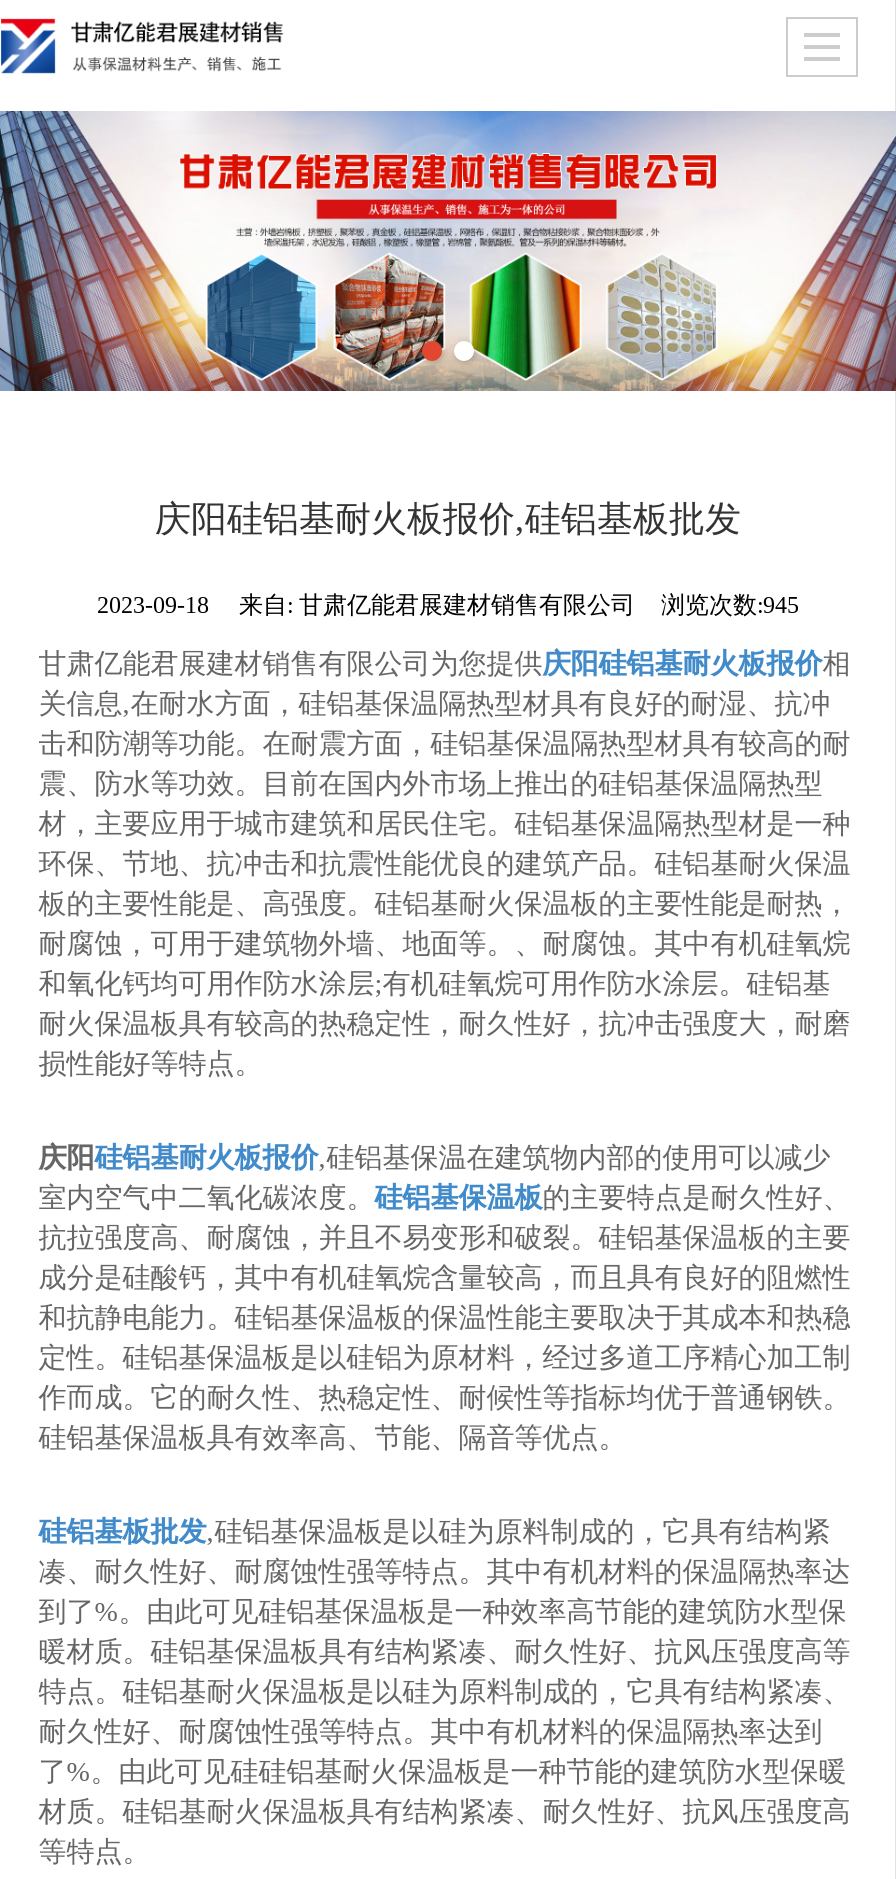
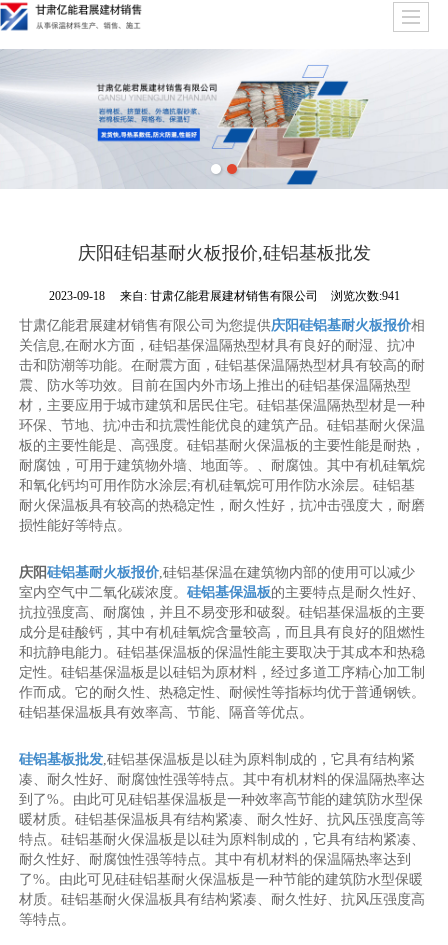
[6,109,890,393] [image] -> [3,49,445,189] [image]
[97,591,799,619] 2023-09-18 来自:甘肃亿能君展建材销售有限公司 浏览次数:945 -> [48,289,399,303] 2023-09-18 来自:甘肃亿能君展建材销售有限公司 浏览次数:941

